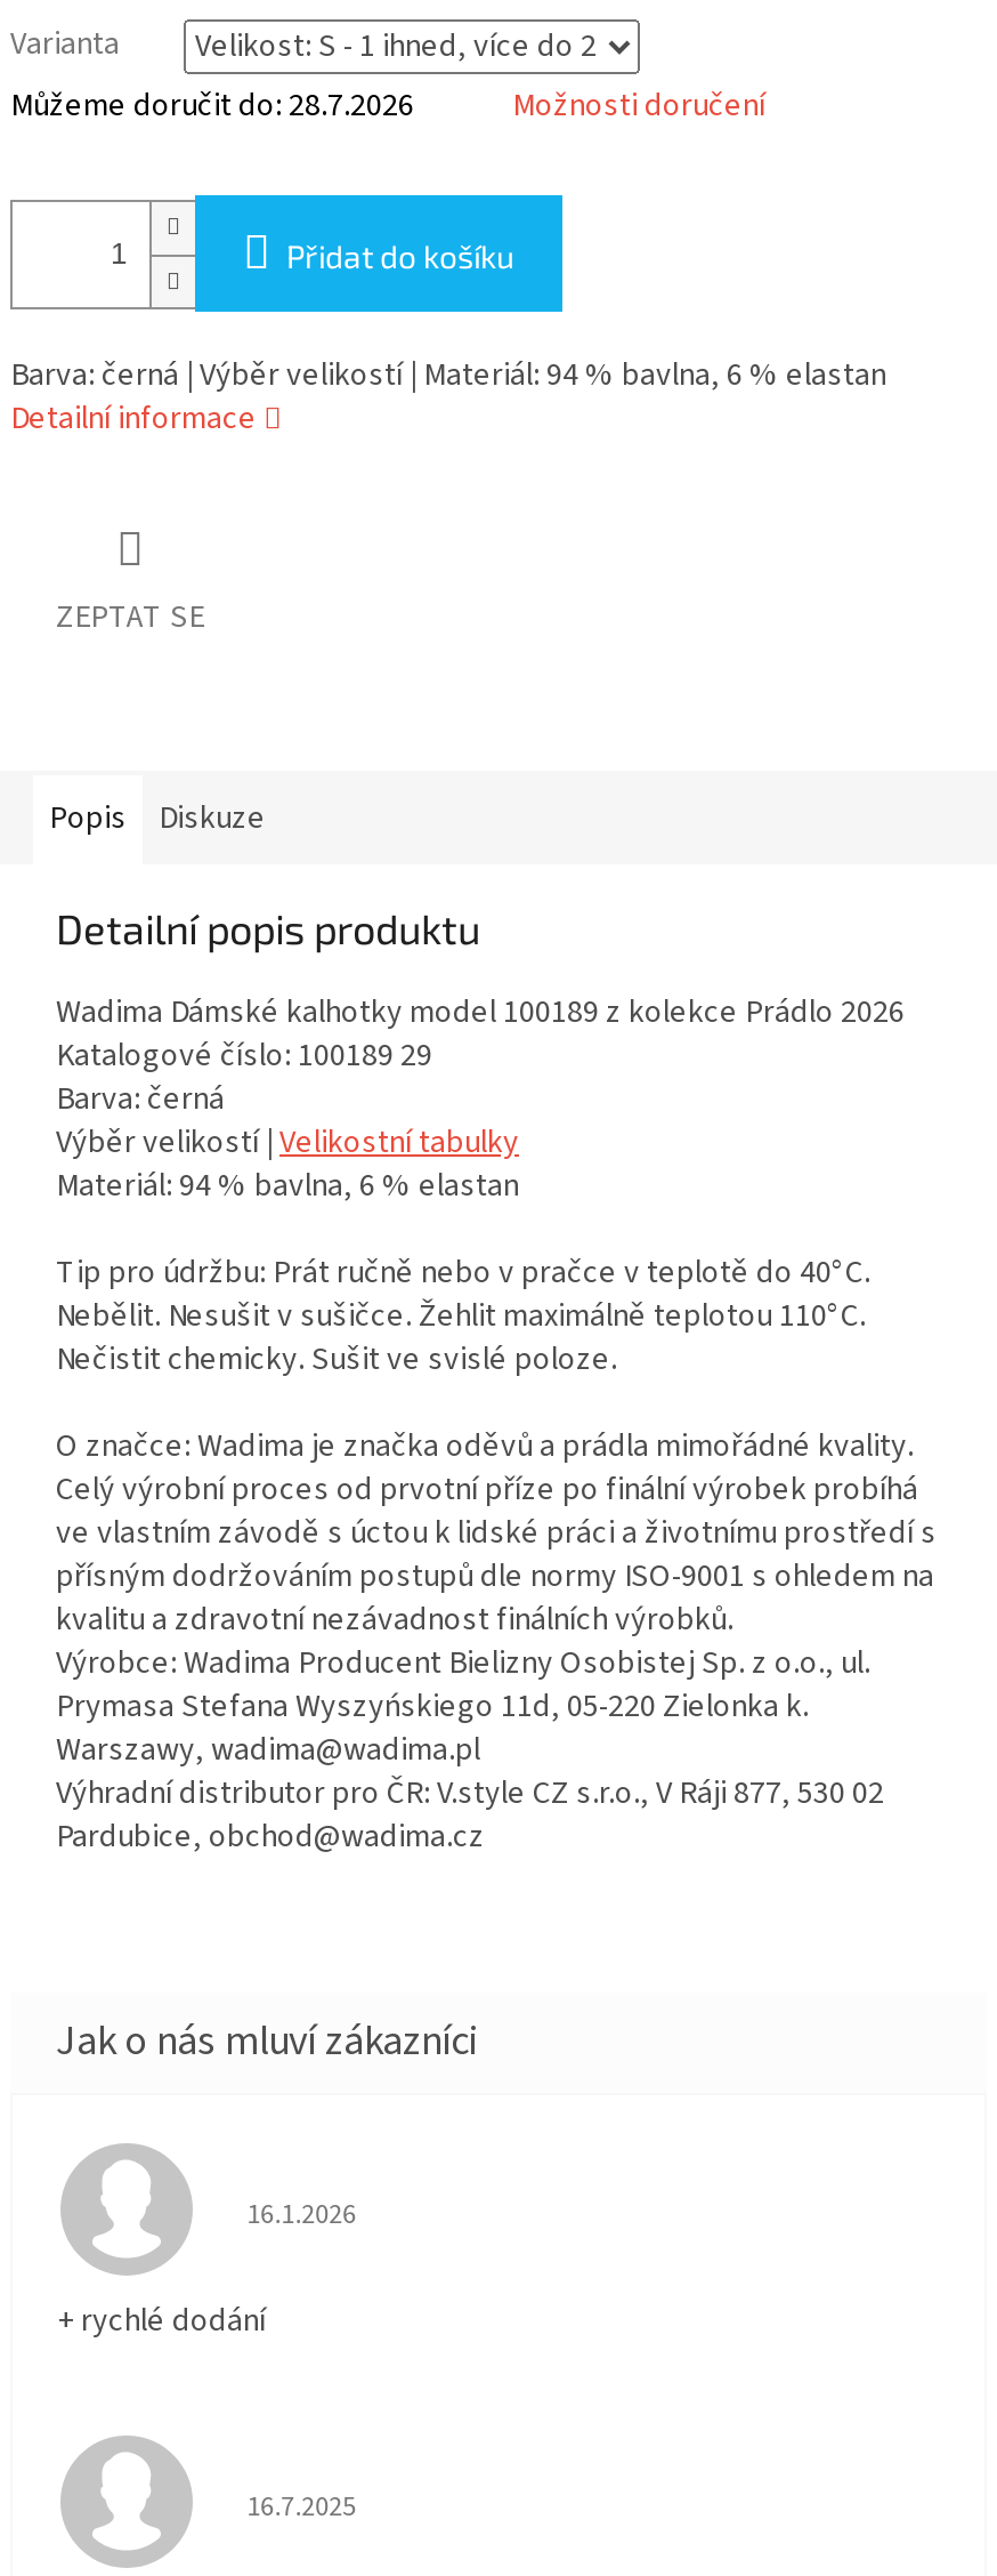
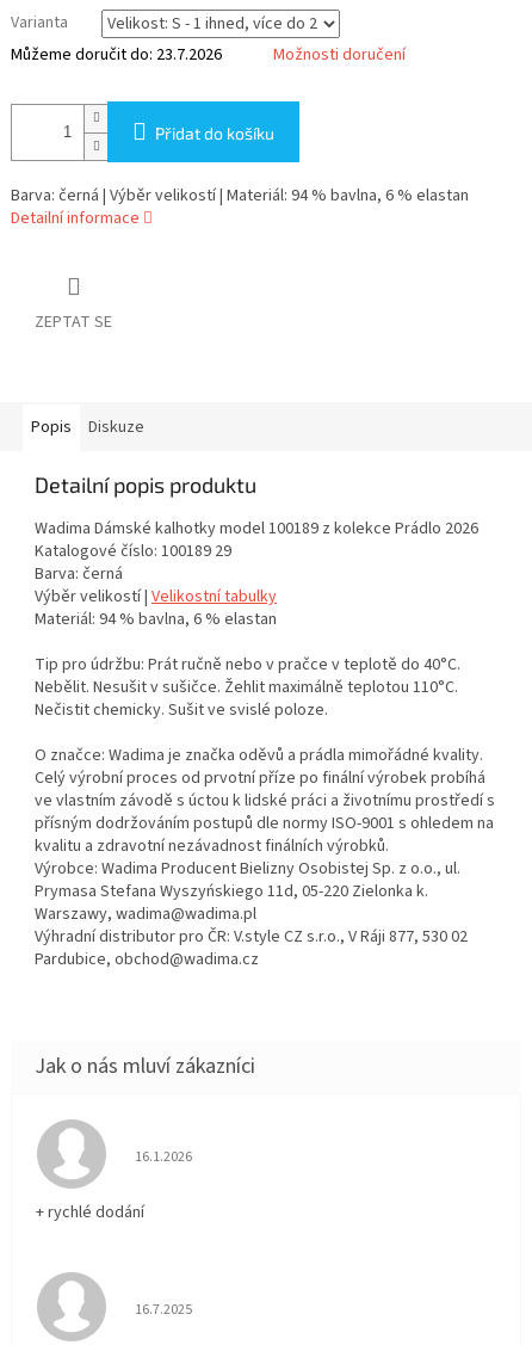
[10,84,414,130] Můžeme doručit do: 28.7.2026 -> [11,43,222,67] Můžeme doručit do: 23.7.2026

